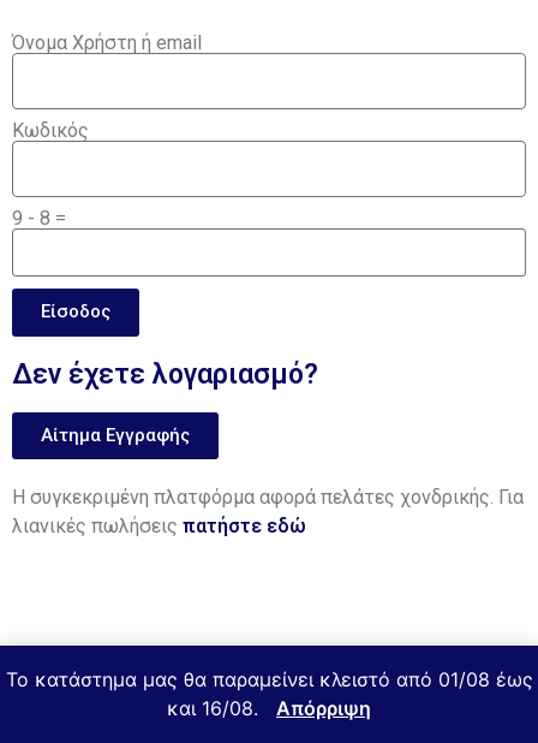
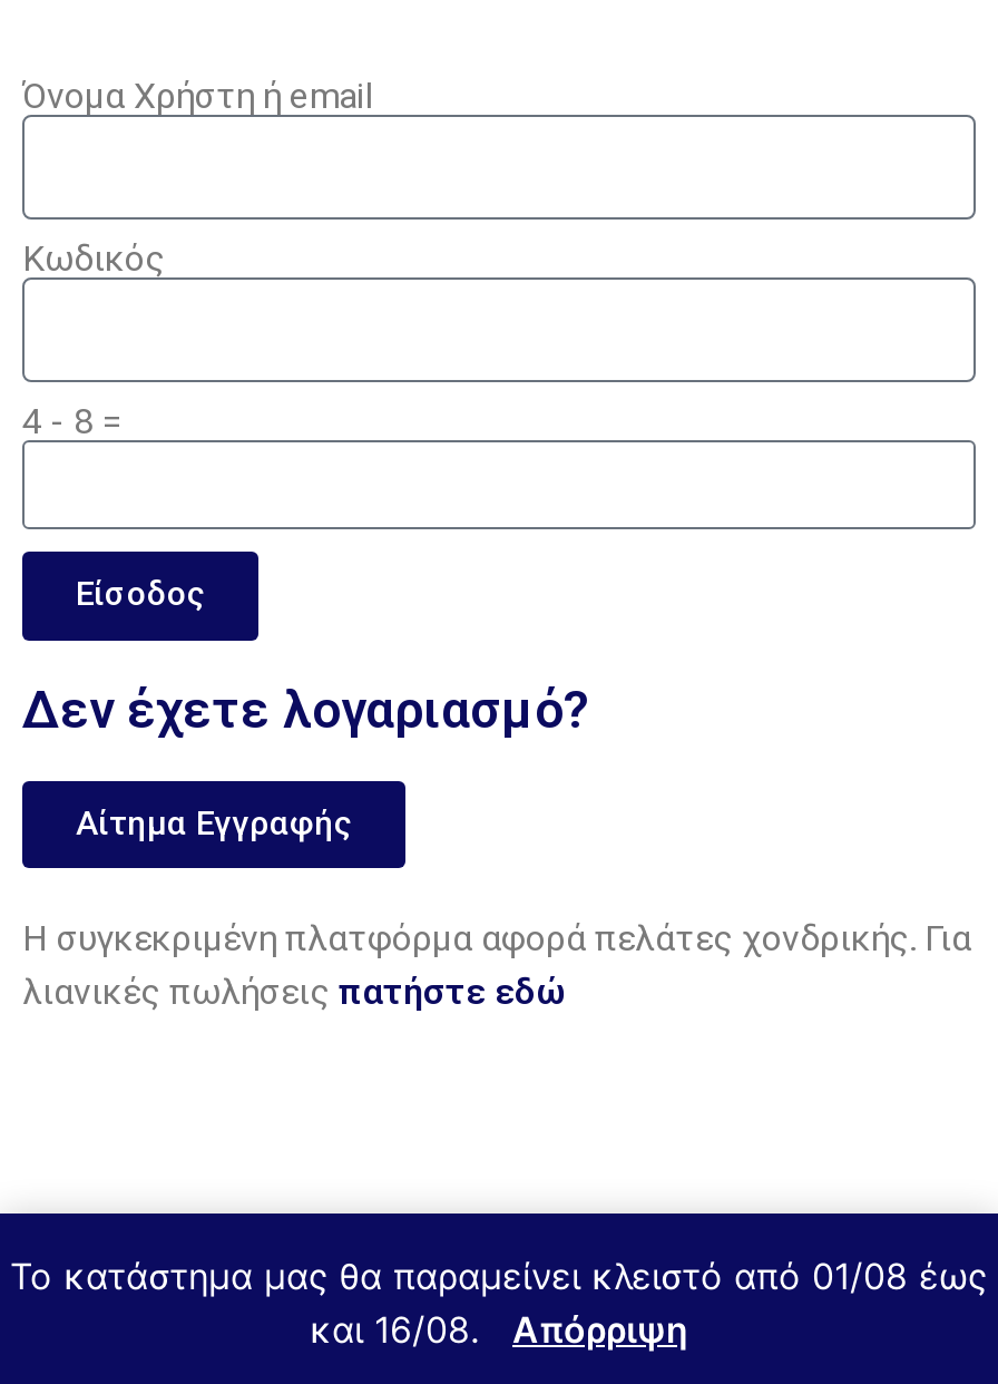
[12,207,66,230] 9 - 8 = -> [22,400,123,442] 4 - 8 =

